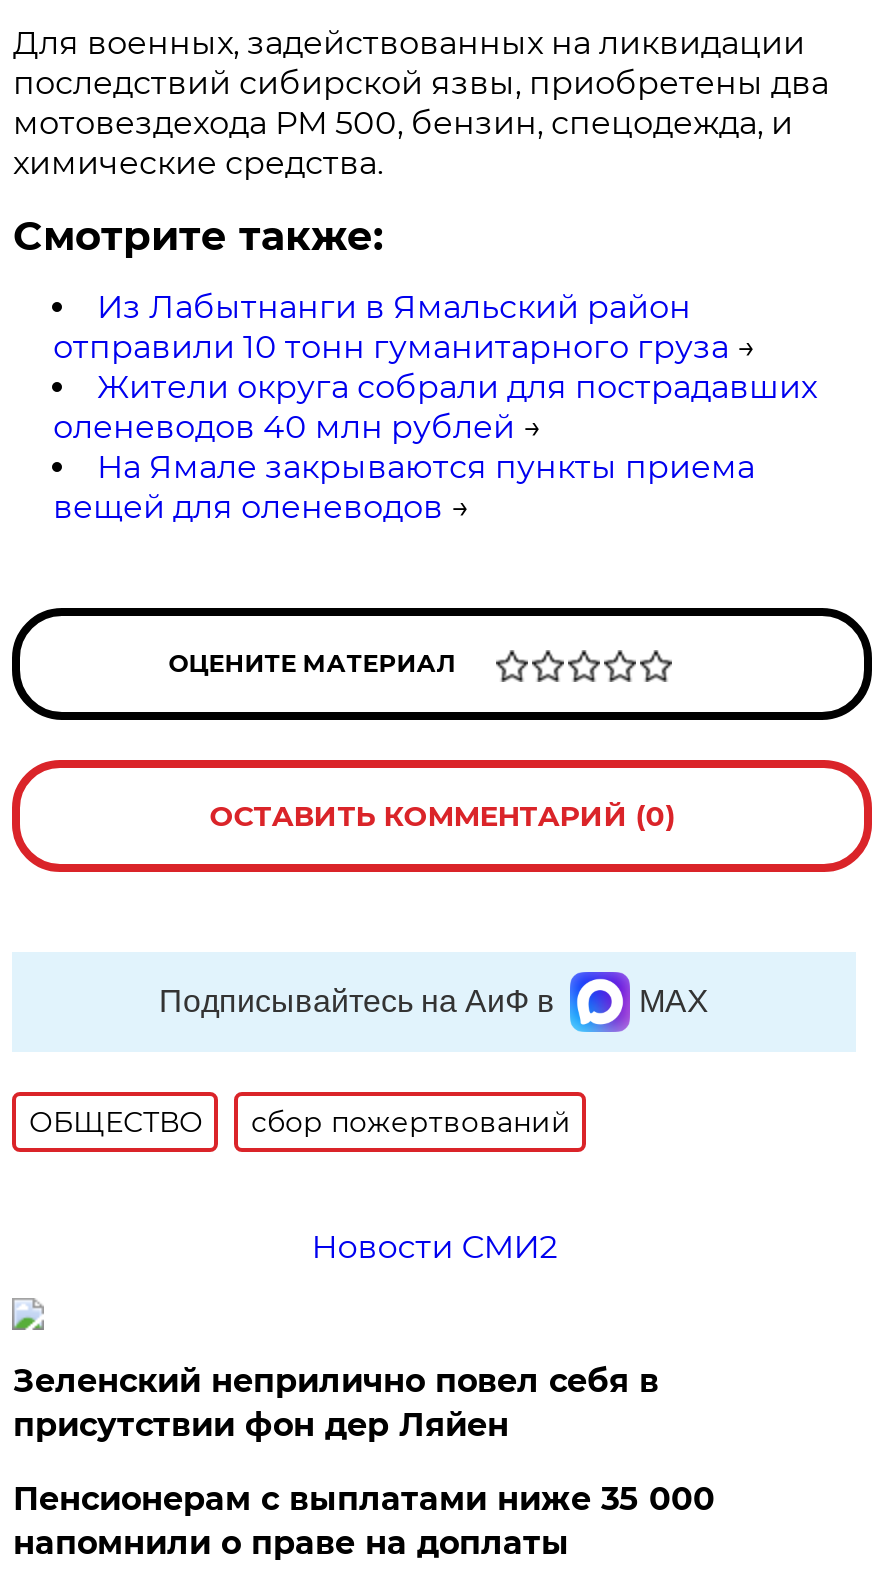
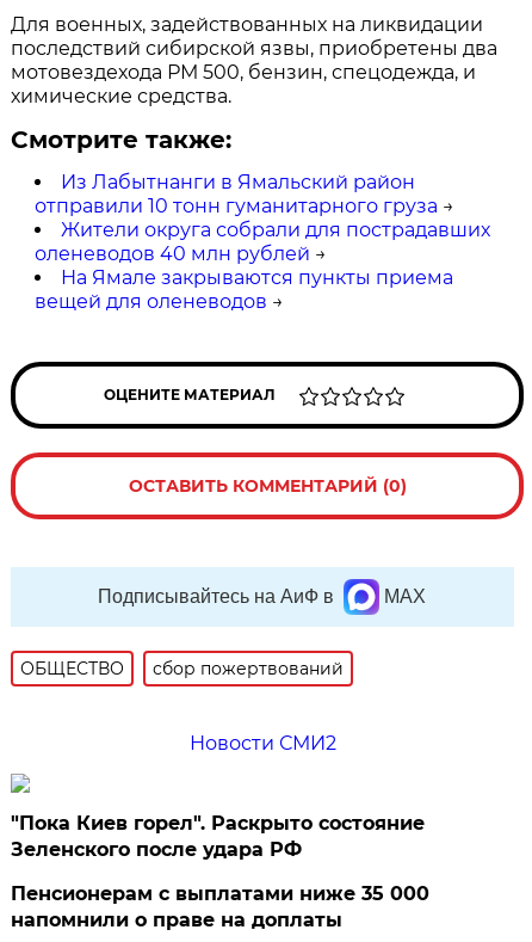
[13,1362,659,1444] Зеленский неприлично повел cебя в | присутствии фон дер Ляйен -> [11,812,425,861] "Пока Киев горел". Раскрыто состояние | Зеленского после удара РФ

